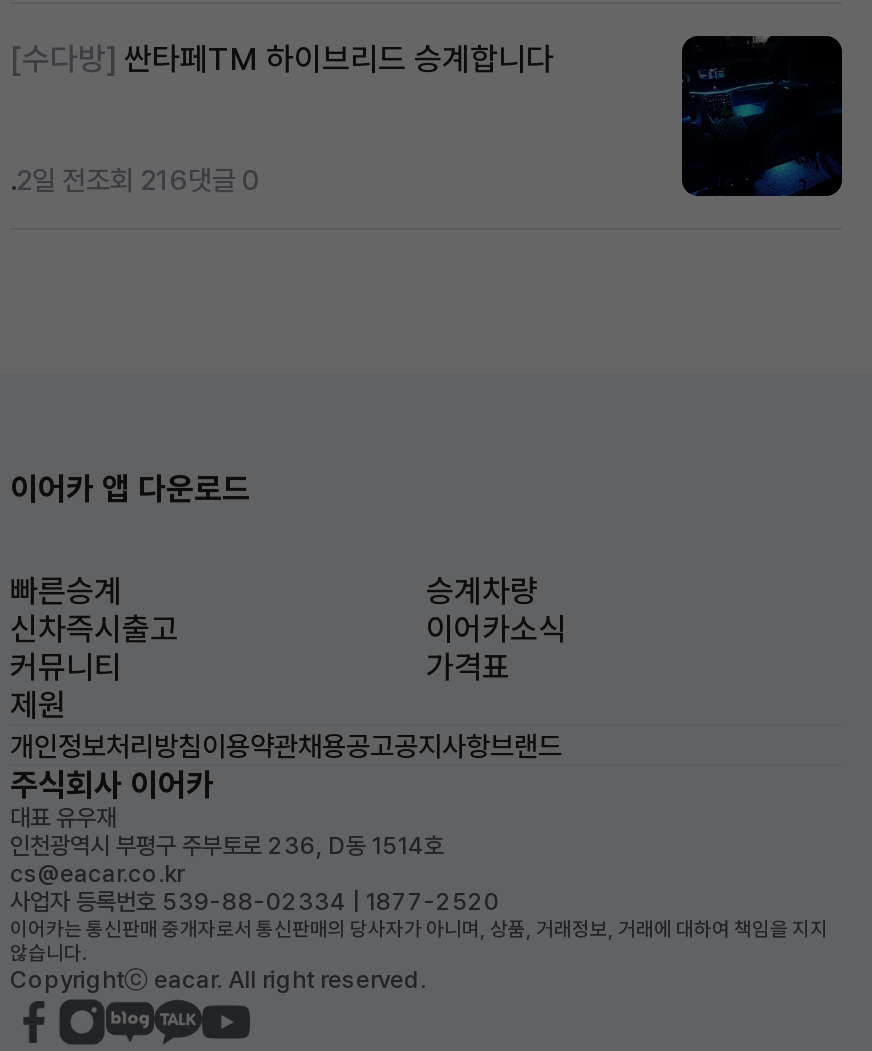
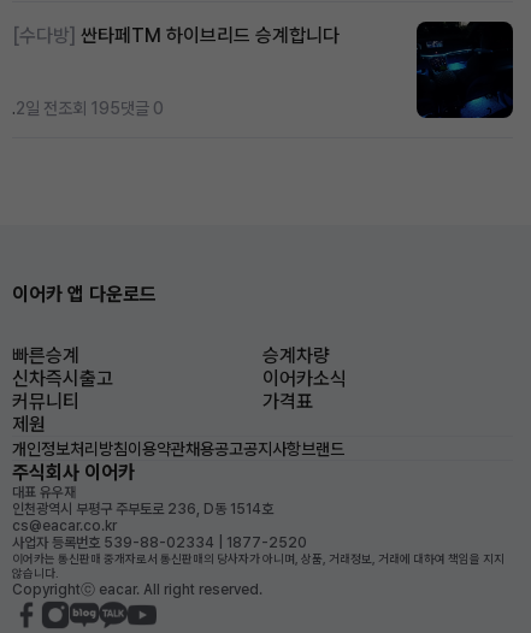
[10,164,260,196] .2일 전조회 216댓글 0 -> [12,99,164,118] .2일 전조회 195댓글 0

